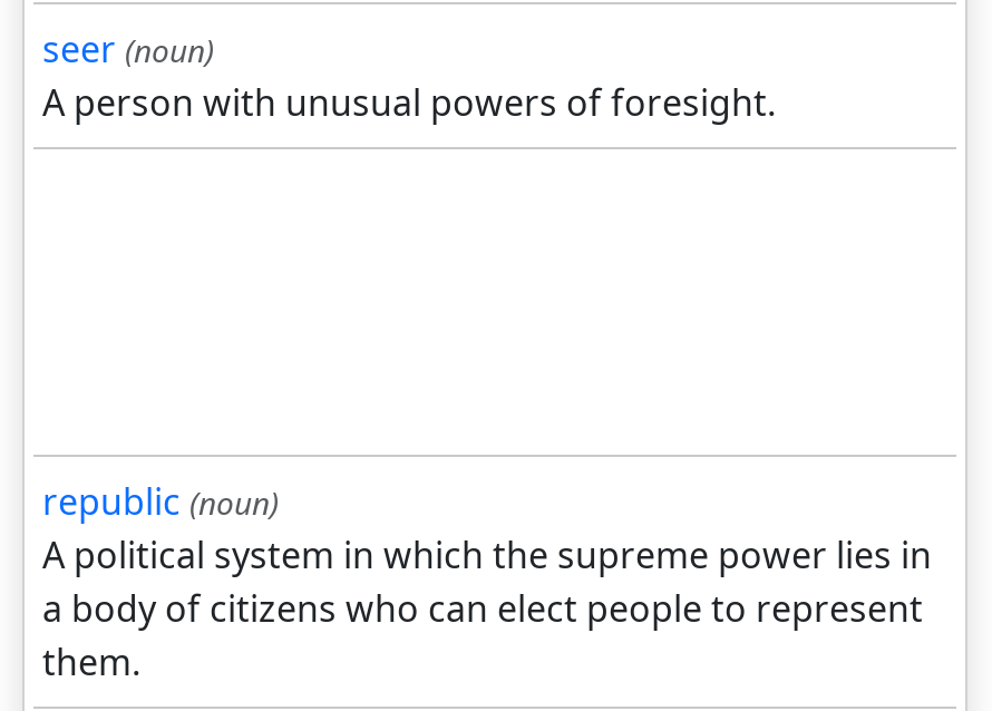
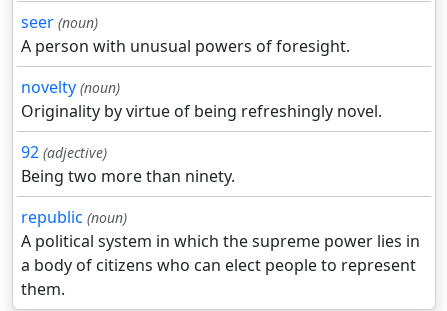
none -> [21,76,382,187] novelty (noun) | Originality by virtue of being refreshingly novel. | 92 (adjective) | Being two more than ninety.

